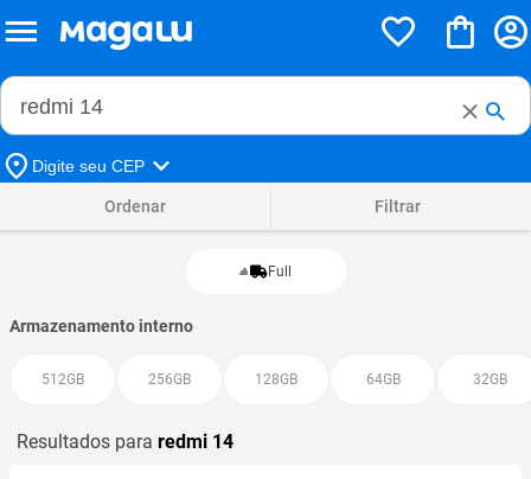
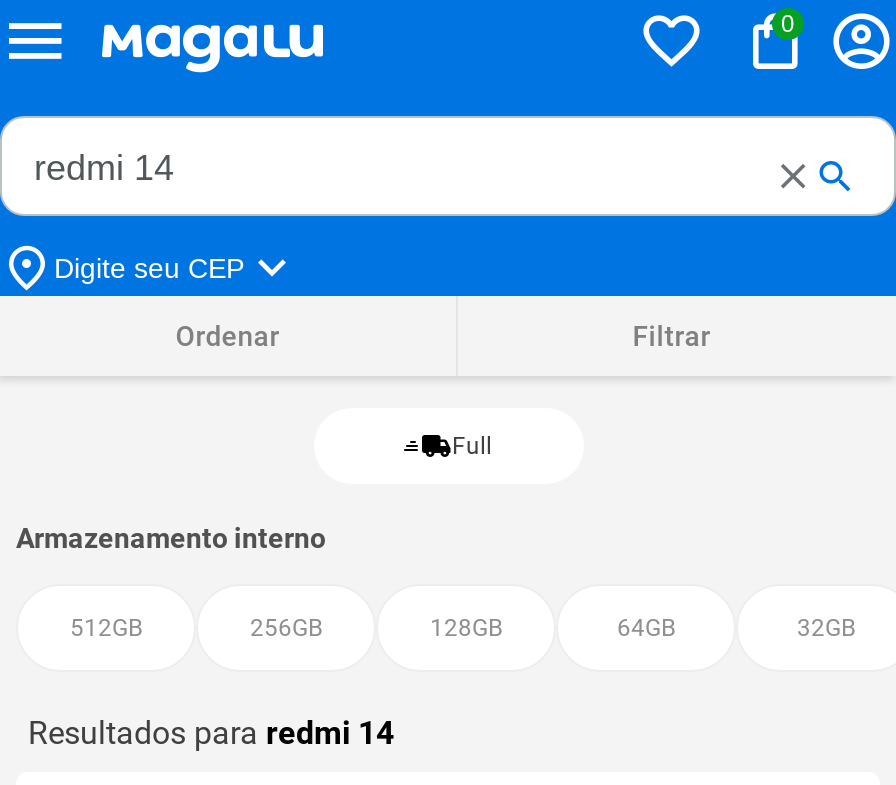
none -> [781,10,795,38] 0

